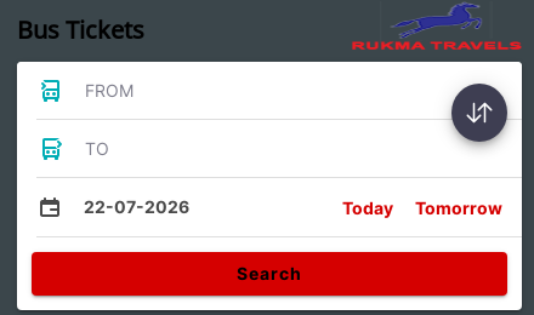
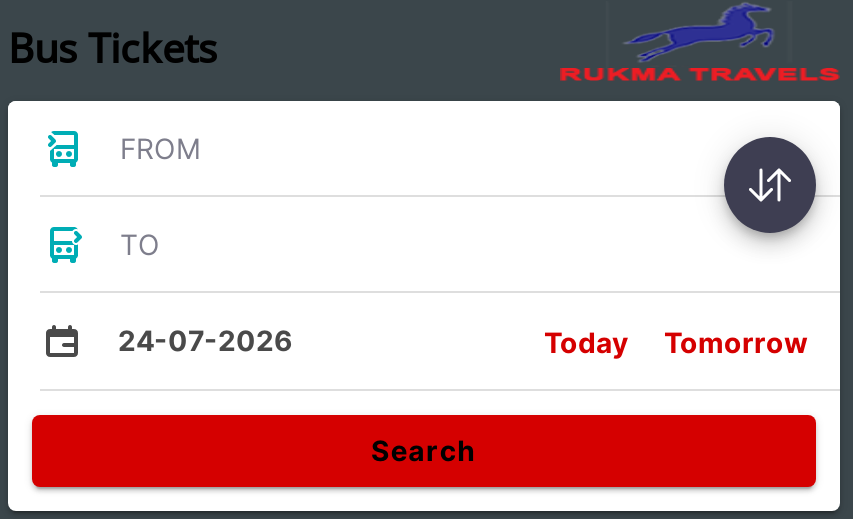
[84,196,189,217] 22-07-2026 -> [118,323,292,357] 24-07-2026

